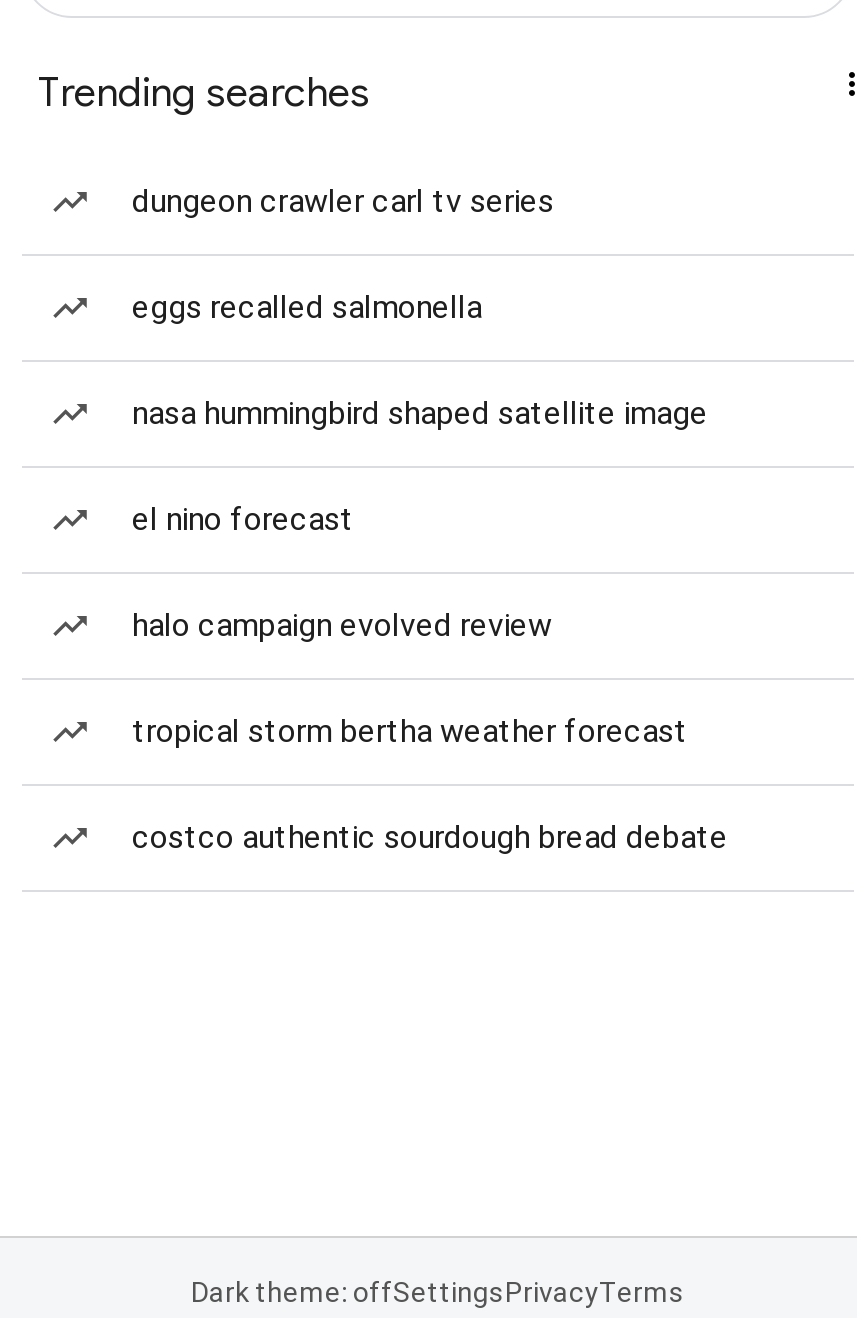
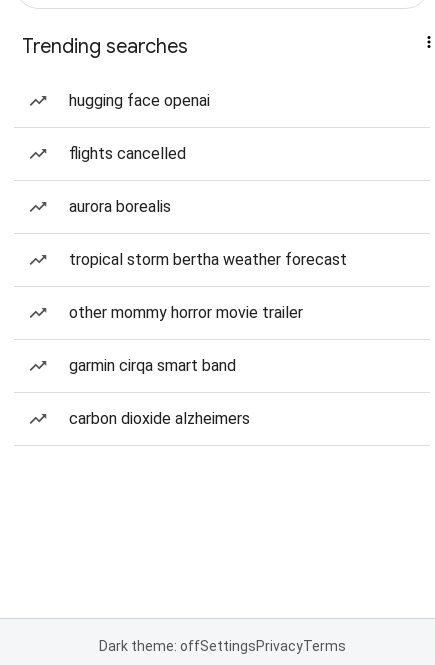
[132,182,708,644] dungeon crawler carl tv series | eggs recalled salmonella | nasa hummingbird shaped satellite image | el nino forecast | halo campaign evolved review -> [69,91,210,216] hugging face openai | flights cancelled | aurora borealis
moved [132,712,688,750] -> [69,250,347,269]: tropical storm bertha weather forecast
[132,818,728,856] costco authentic sourdough bread debate -> [69,303,303,428] other mommy horror movie trailer | garmin cirqa smart band | carbon dioxide alzheimers

